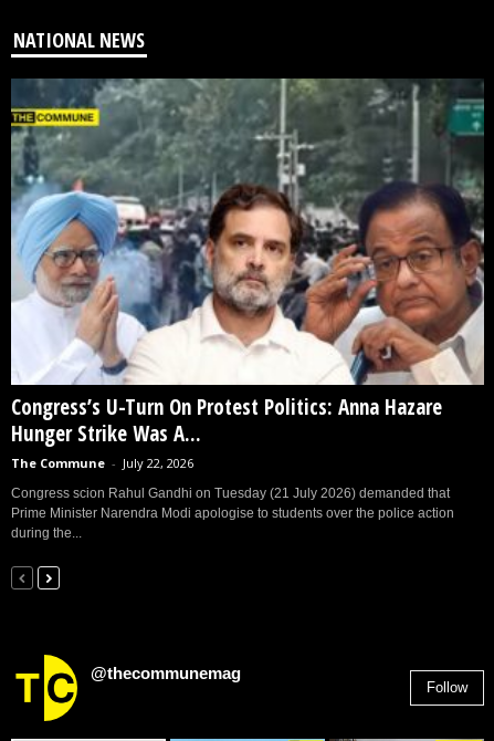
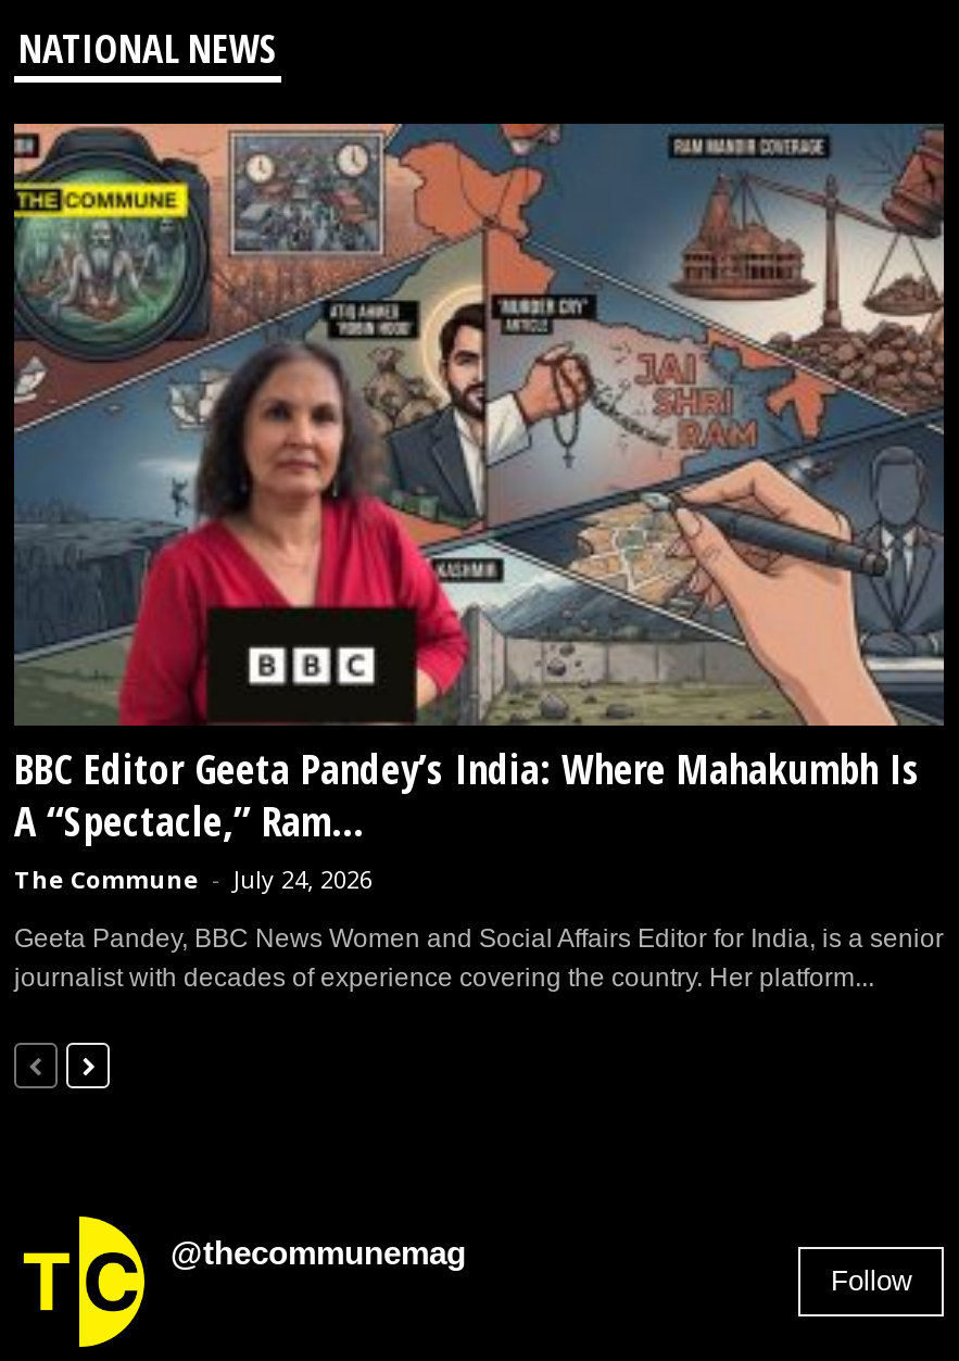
[10,79,484,471] [image] | Congress’s U-Turn On Protest Politics: Anna Hazare | Hunger Strike Was A... | The Commune - July 22, 2026 -> [12,122,946,895] [image] | BBC Editor Geeta Pandey’s India: Where Mahakumbh Is | A “Spectacle,” Ram... | The Commune - July 24, 2026
[11,486,454,541] Congress scion Rahul Gandhi on Tuesday (21 July 2026) demanded that | Prime Minister Narendra Modi apologise to students over the police action | during the... -> [14,923,944,993] Geeta Pandey, BBC News Women and Social Affairs Editor for India, is a senior | journalist with decades of experience covering the country. Her platform...

